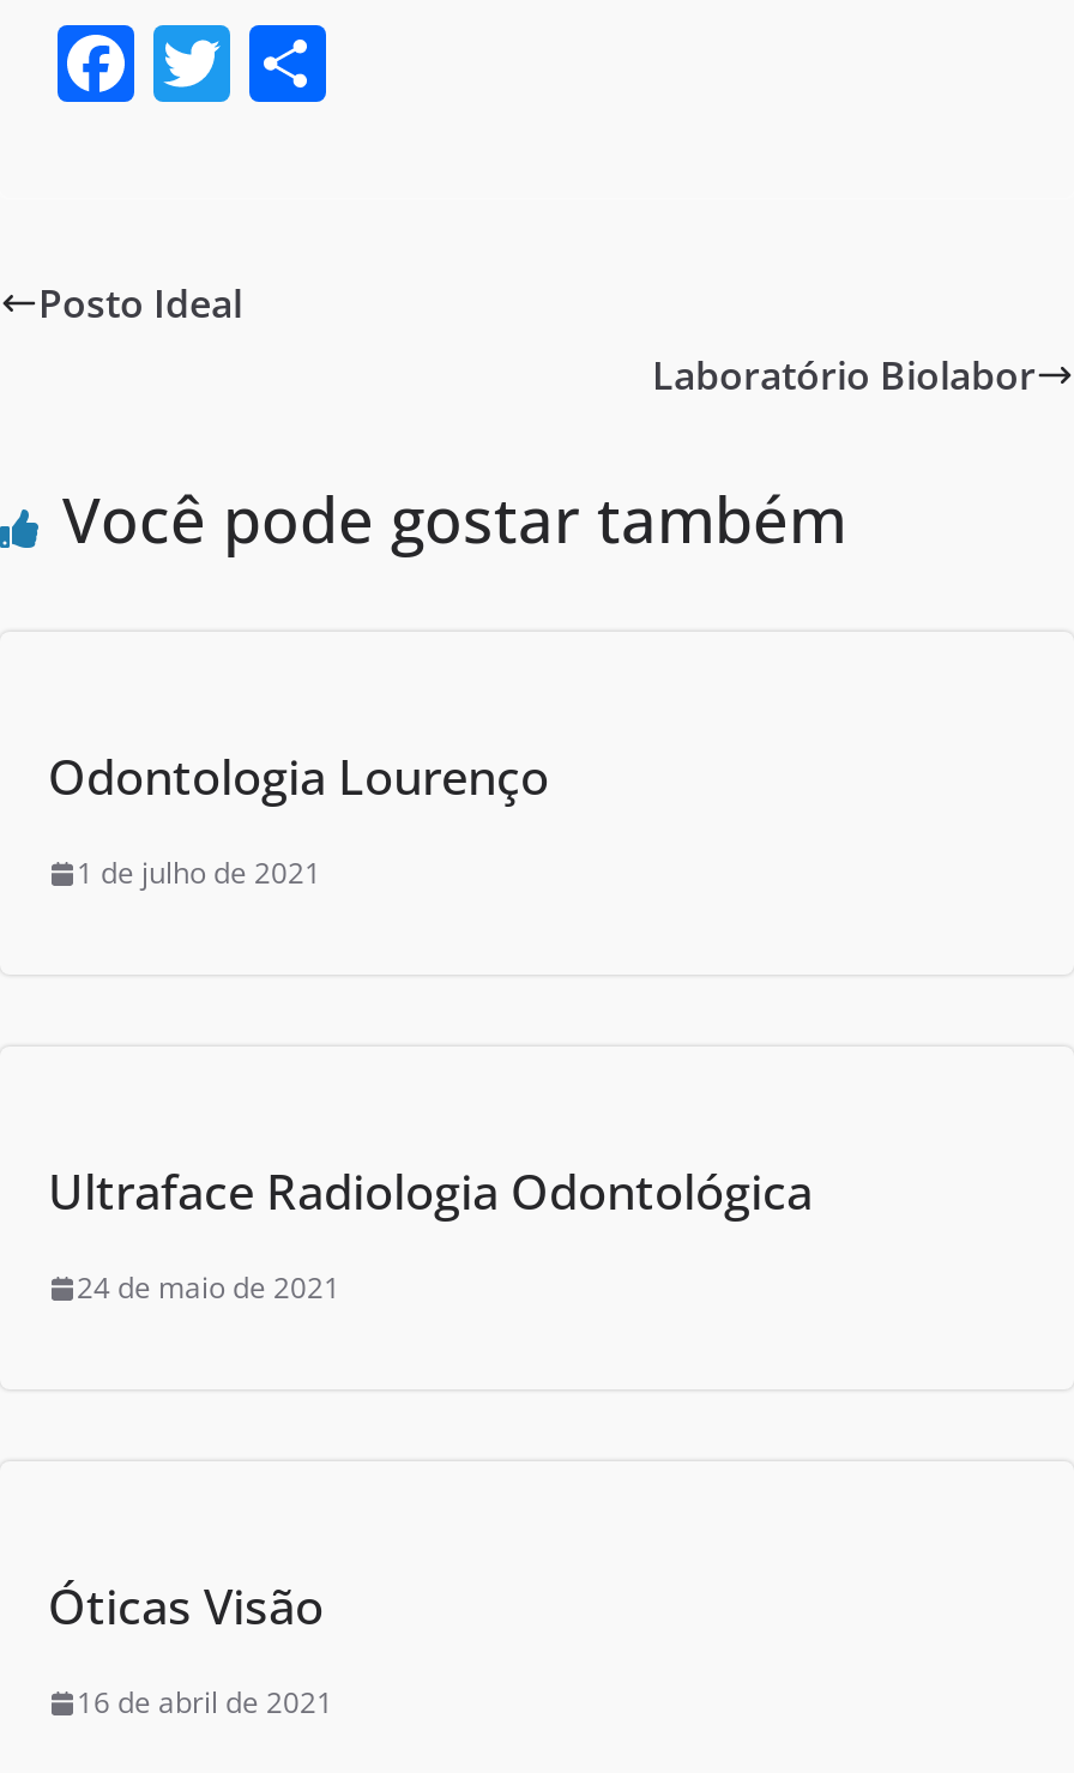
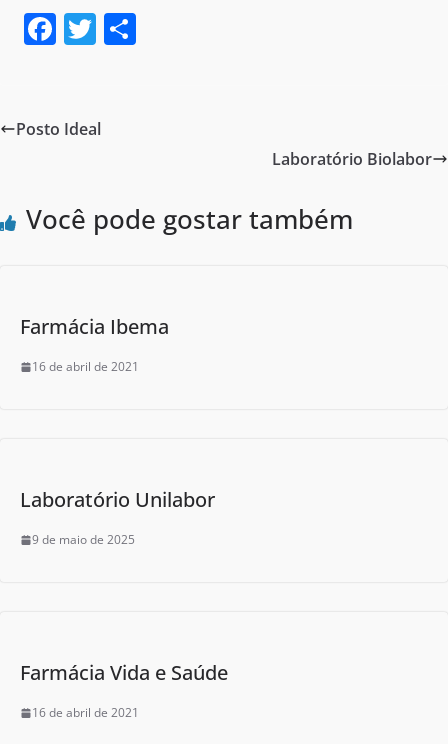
[48,744,549,809] Odontologia Lourenço -> [20,313,169,340] Farmácia Ibema
[77,852,321,893] 1 de julho de 2021 -> [32,358,139,375] 16 de abril de 2021
[48,1159,813,1224] Ultraface Radiologia Odontológica -> [20,486,215,513] Laboratório Unilabor
[77,1267,340,1308] 24 de maio de 2021 -> [32,531,135,548] 9 de maio de 2025
[48,1574,324,1639] Óticas Visão -> [20,659,228,686] Farmácia Vida e Saúde

